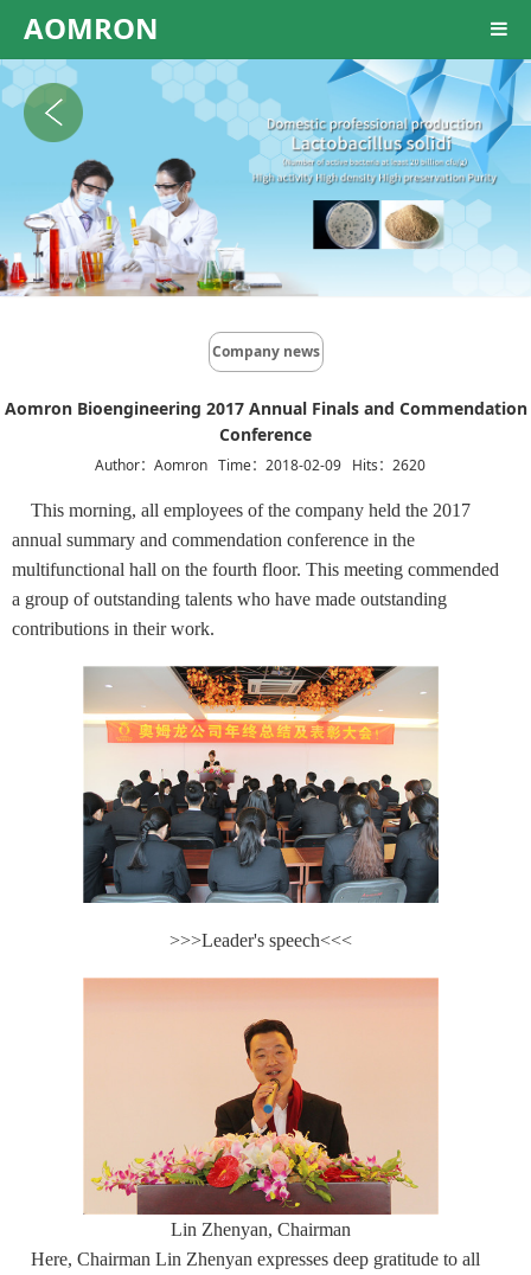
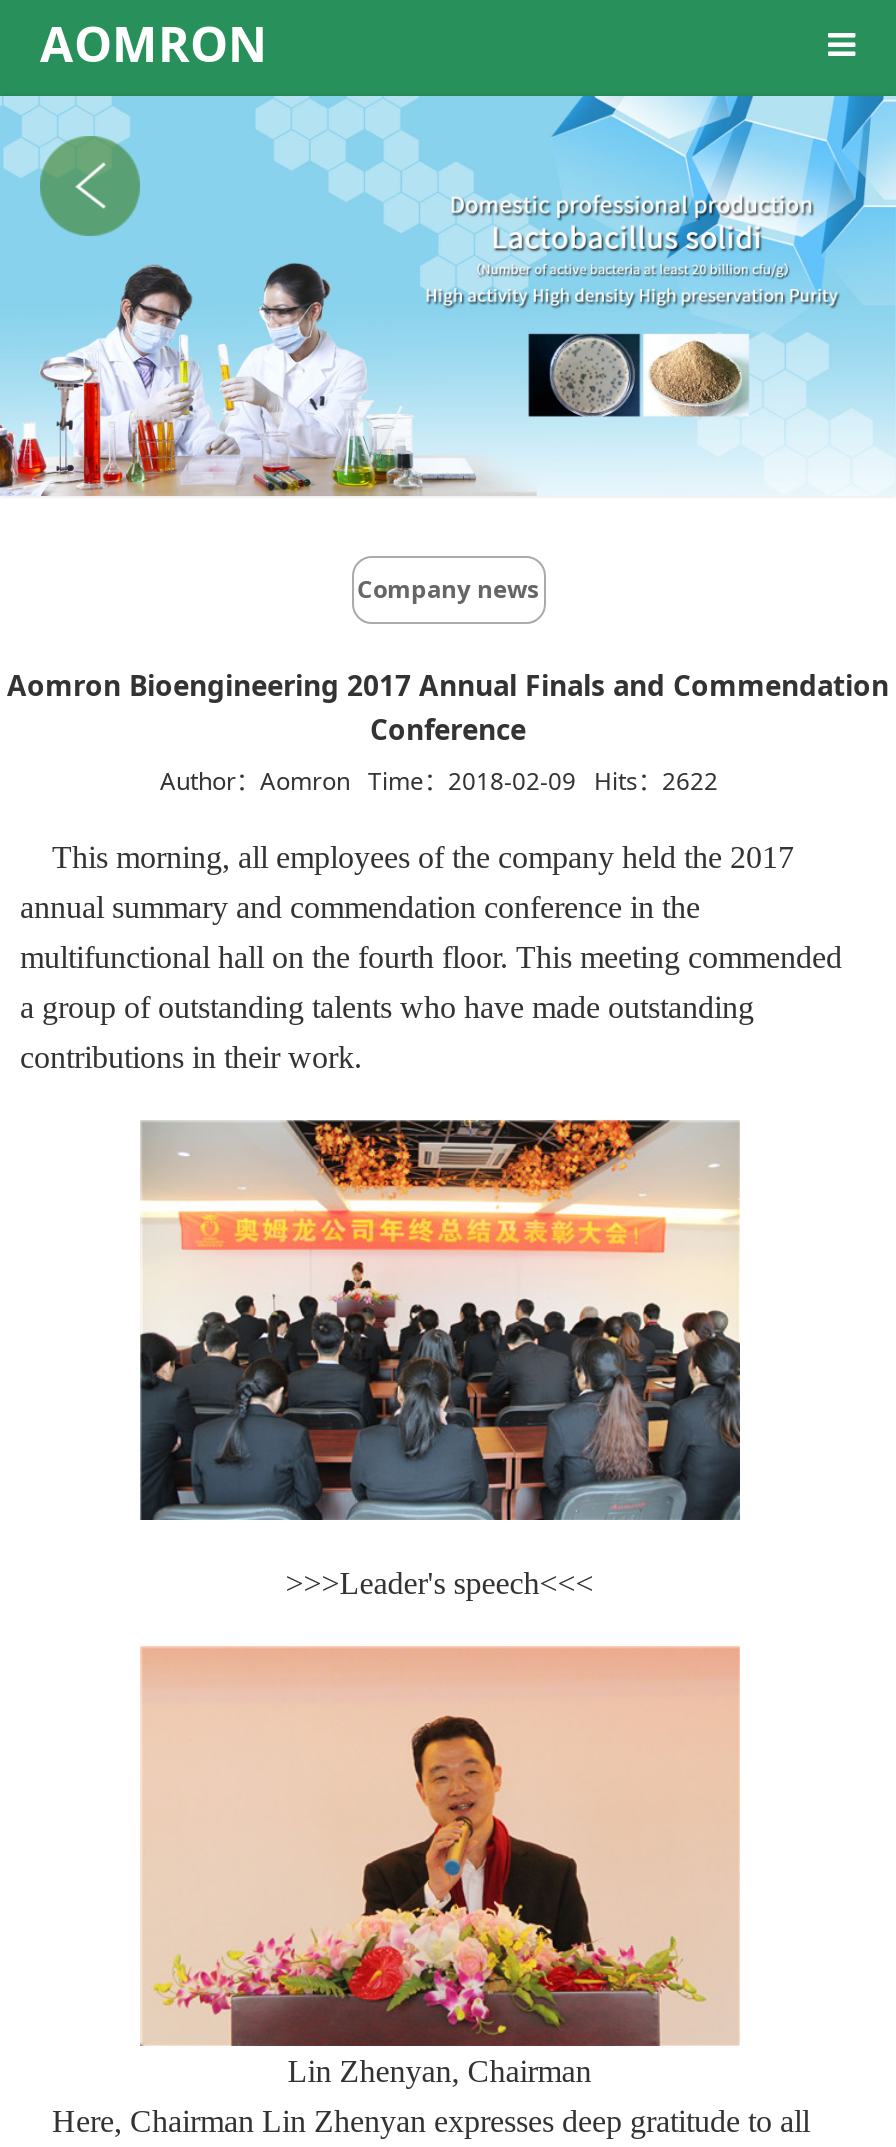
[95,455,426,475] Author：Aomron Time：2018-02-09 Hits：2620 -> [160,764,718,798] Author：Aomron Time：2018-02-09 Hits：2622

